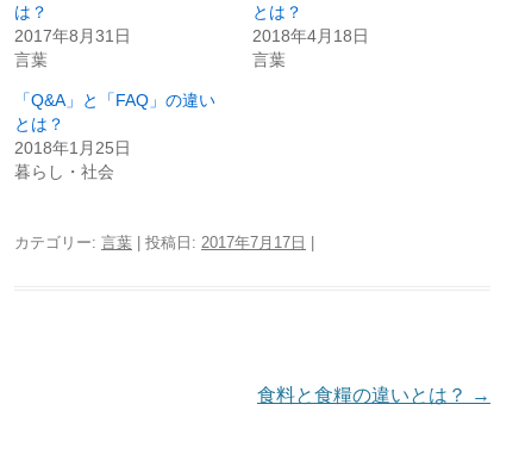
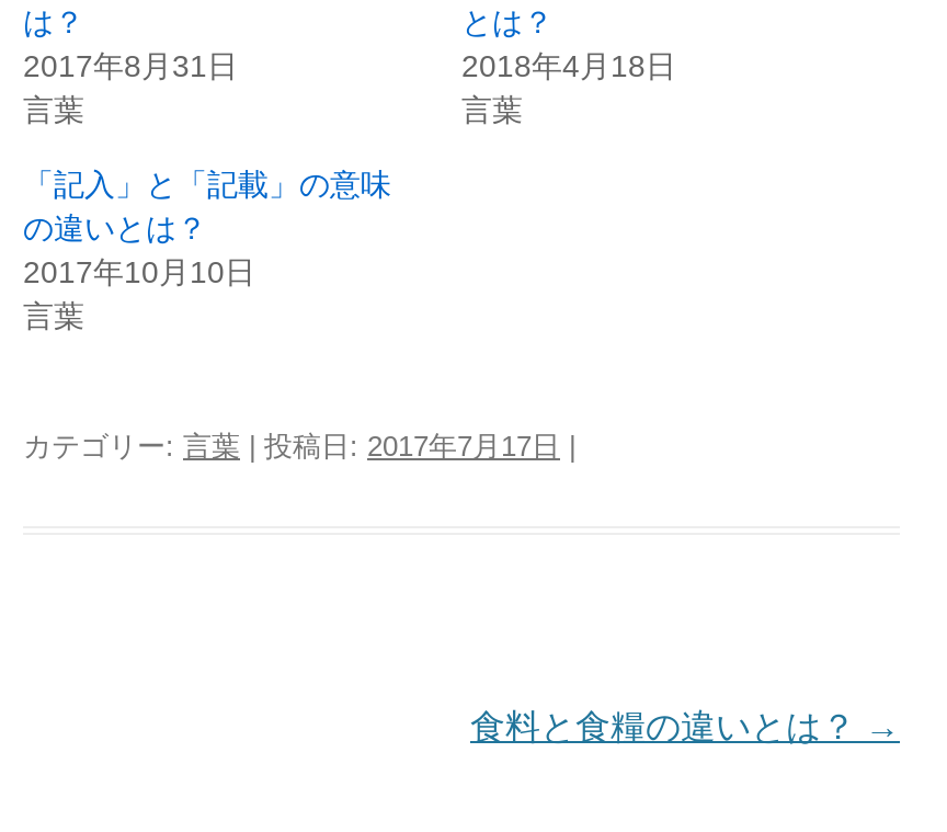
[14,91,215,181] 「Q&A」と「FAQ」の違い | とは？ | 2018年1月25日 | 暮らし・社会 -> [23,167,391,333] 「記入」と「記載」の意味 | の違いとは？ | 2017年10月10日 | 言葉

